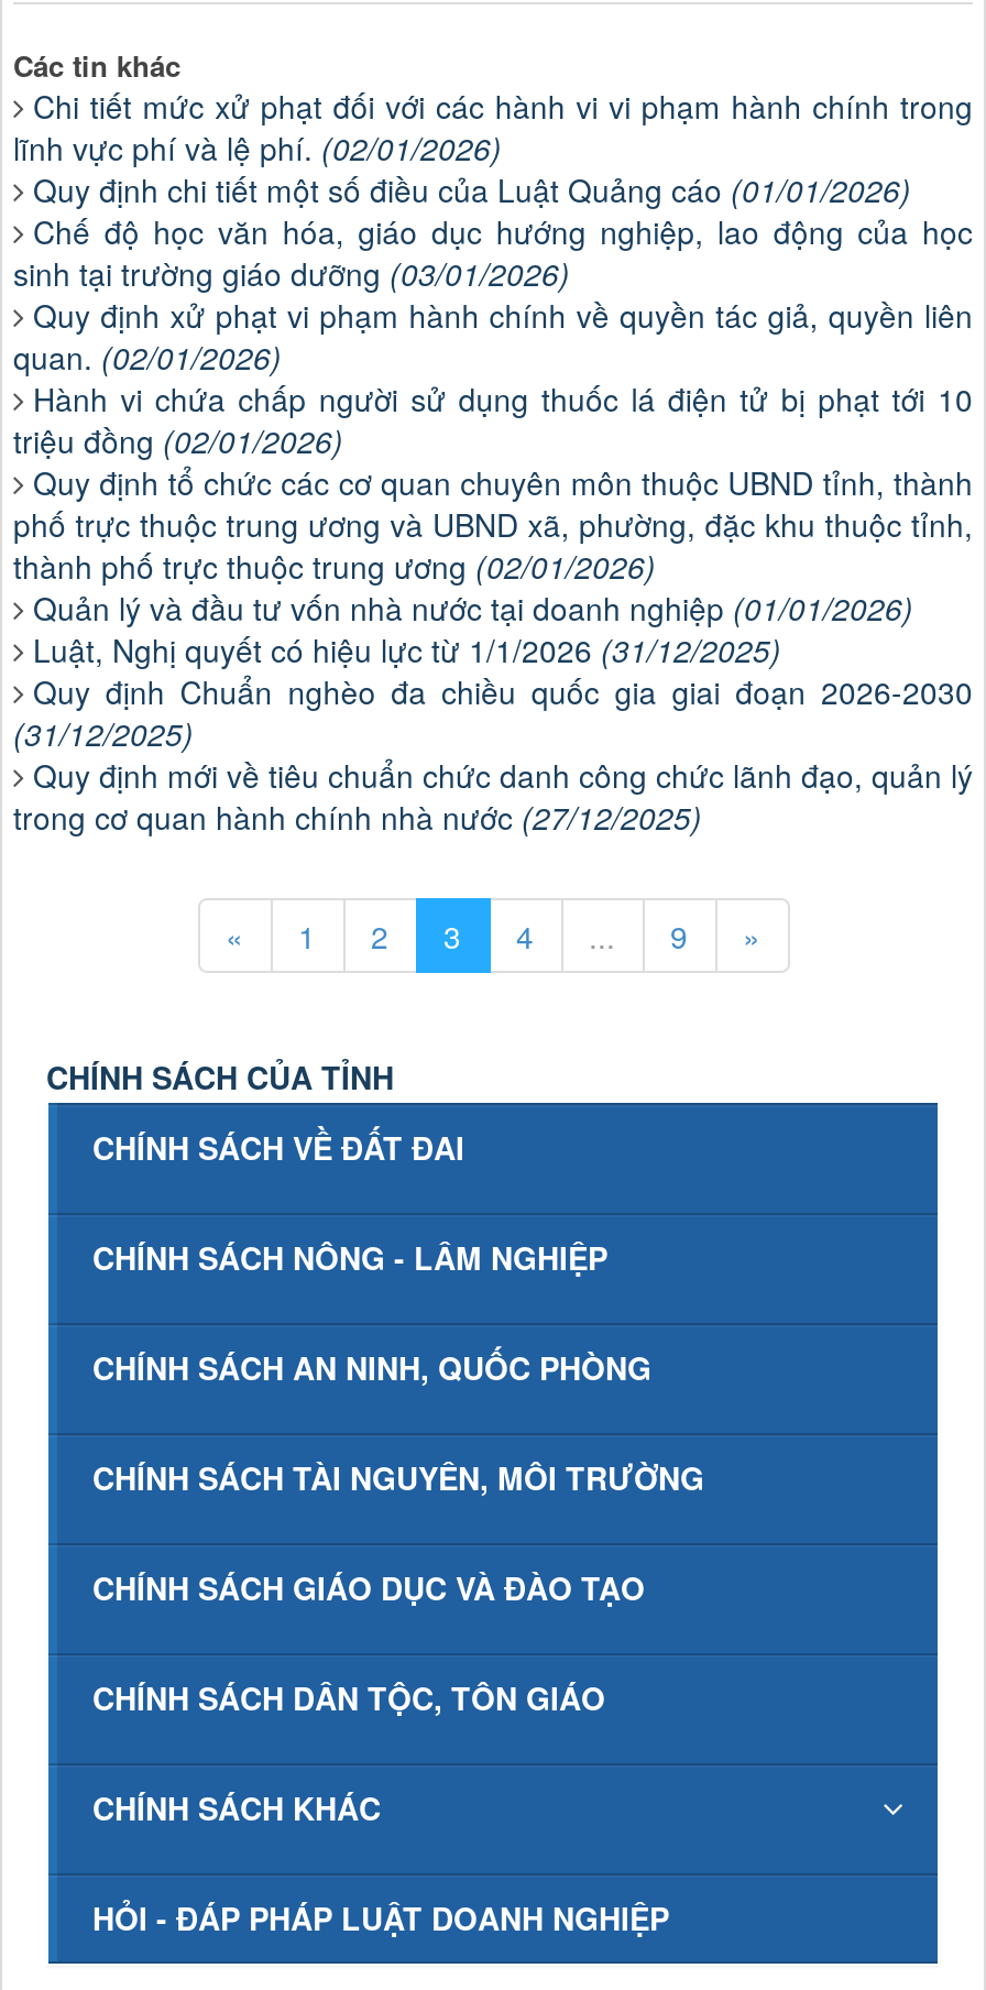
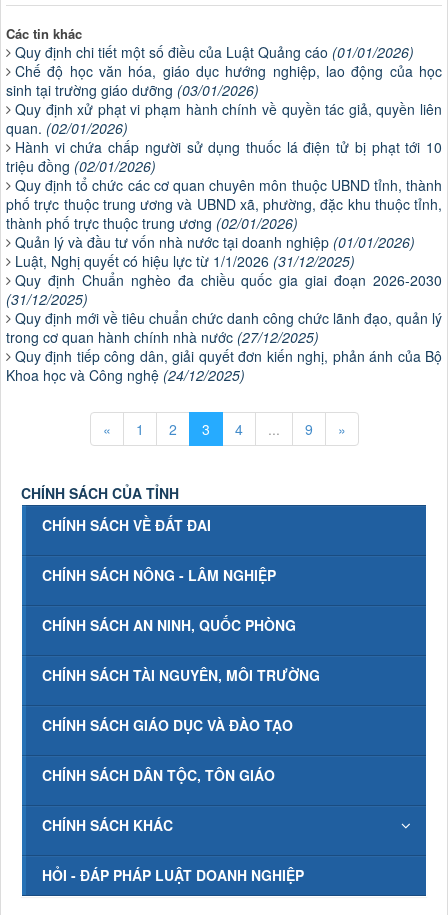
[13,84,973,170] Chi tiết mức xử phạt đối với các hành vi vi phạm hành chính trong | lĩnh vực phí và lệ phí. (02/01/2026) -> none
moved [13,167,973,839] -> [6,42,442,347]: Quy định chi tiết một số điều của Luật Quảng cáo (01/01/2026) | Chế độ học văn hóa, giáo dục hướng nghiệp, lao động của học | sinh tại trường giáo dưỡng (03/01/2026) | ... | Quy định mới về tiêu chuẩn chức danh công chức lãnh đạo, quản lý | trong cơ quan hành chính nhà nước (27/12/2025)
none -> [6,346,442,385] Quy định tiếp công dân, giải quyết đơn kiến nghị, phản ánh của Bộ | Khoa học và Công nghệ (24/12/2025)

